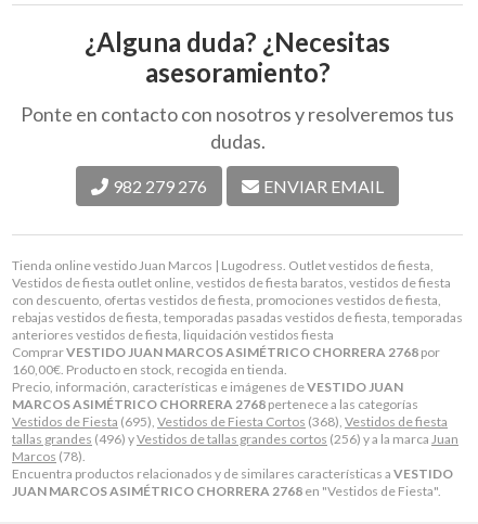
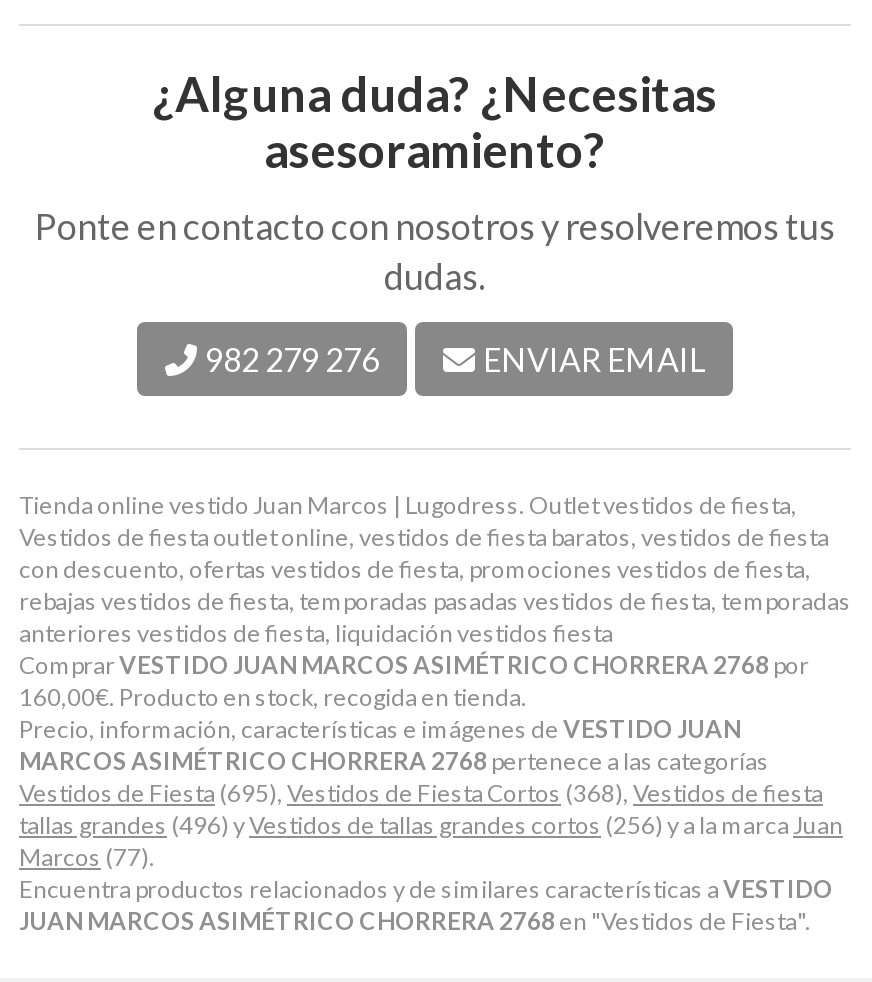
[12,448,86,464] Marcos (78). -> [19,841,155,871] Marcos (77).

